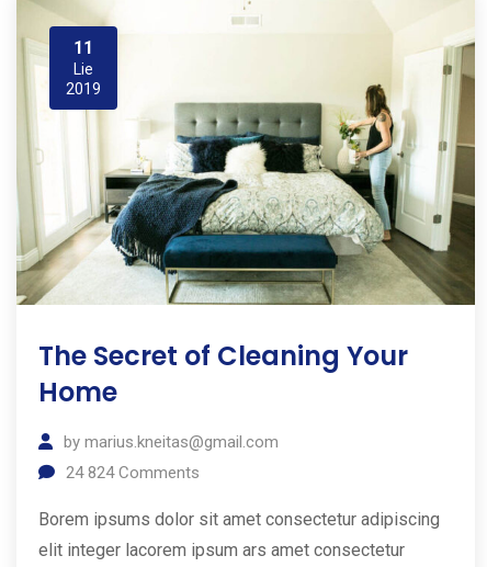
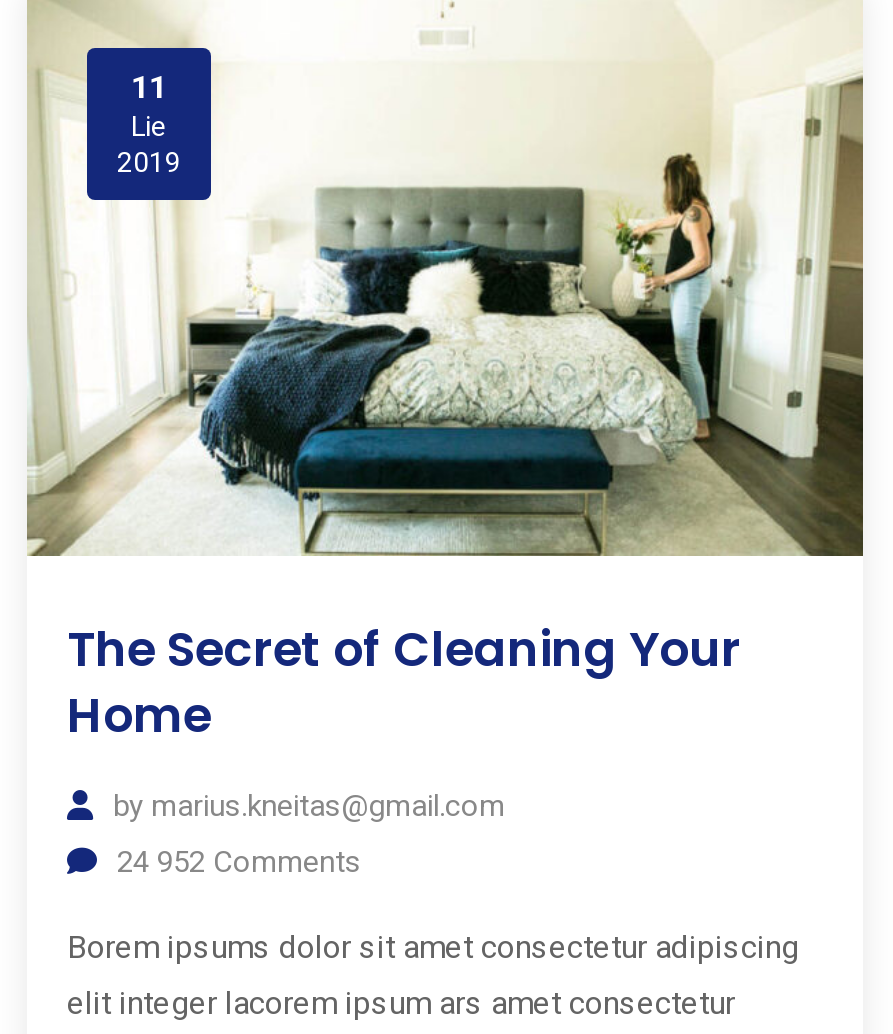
[66,462,200,482] 24 824 Comments -> [117,843,361,879] 24 952 Comments

